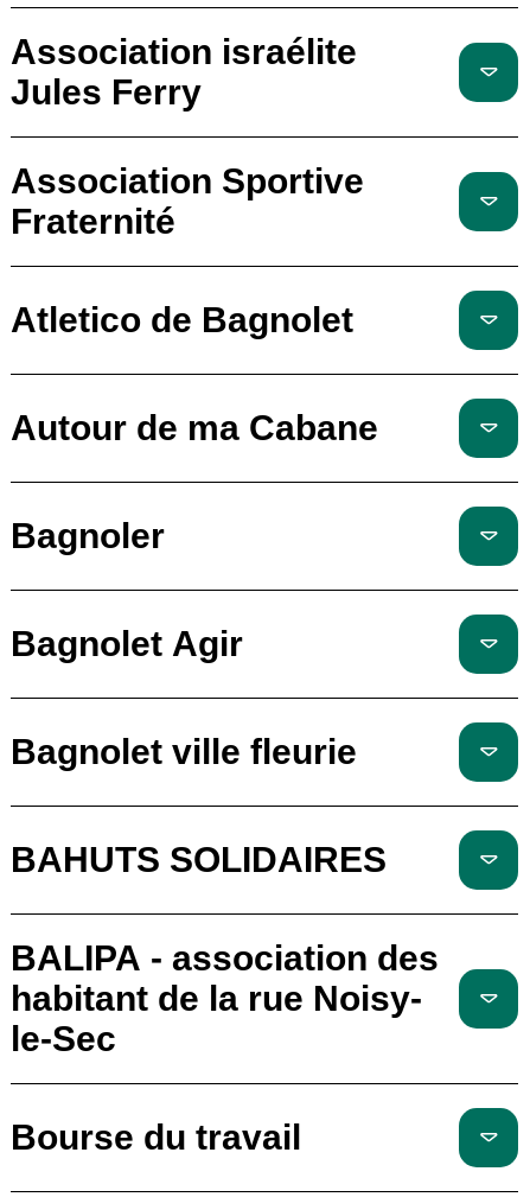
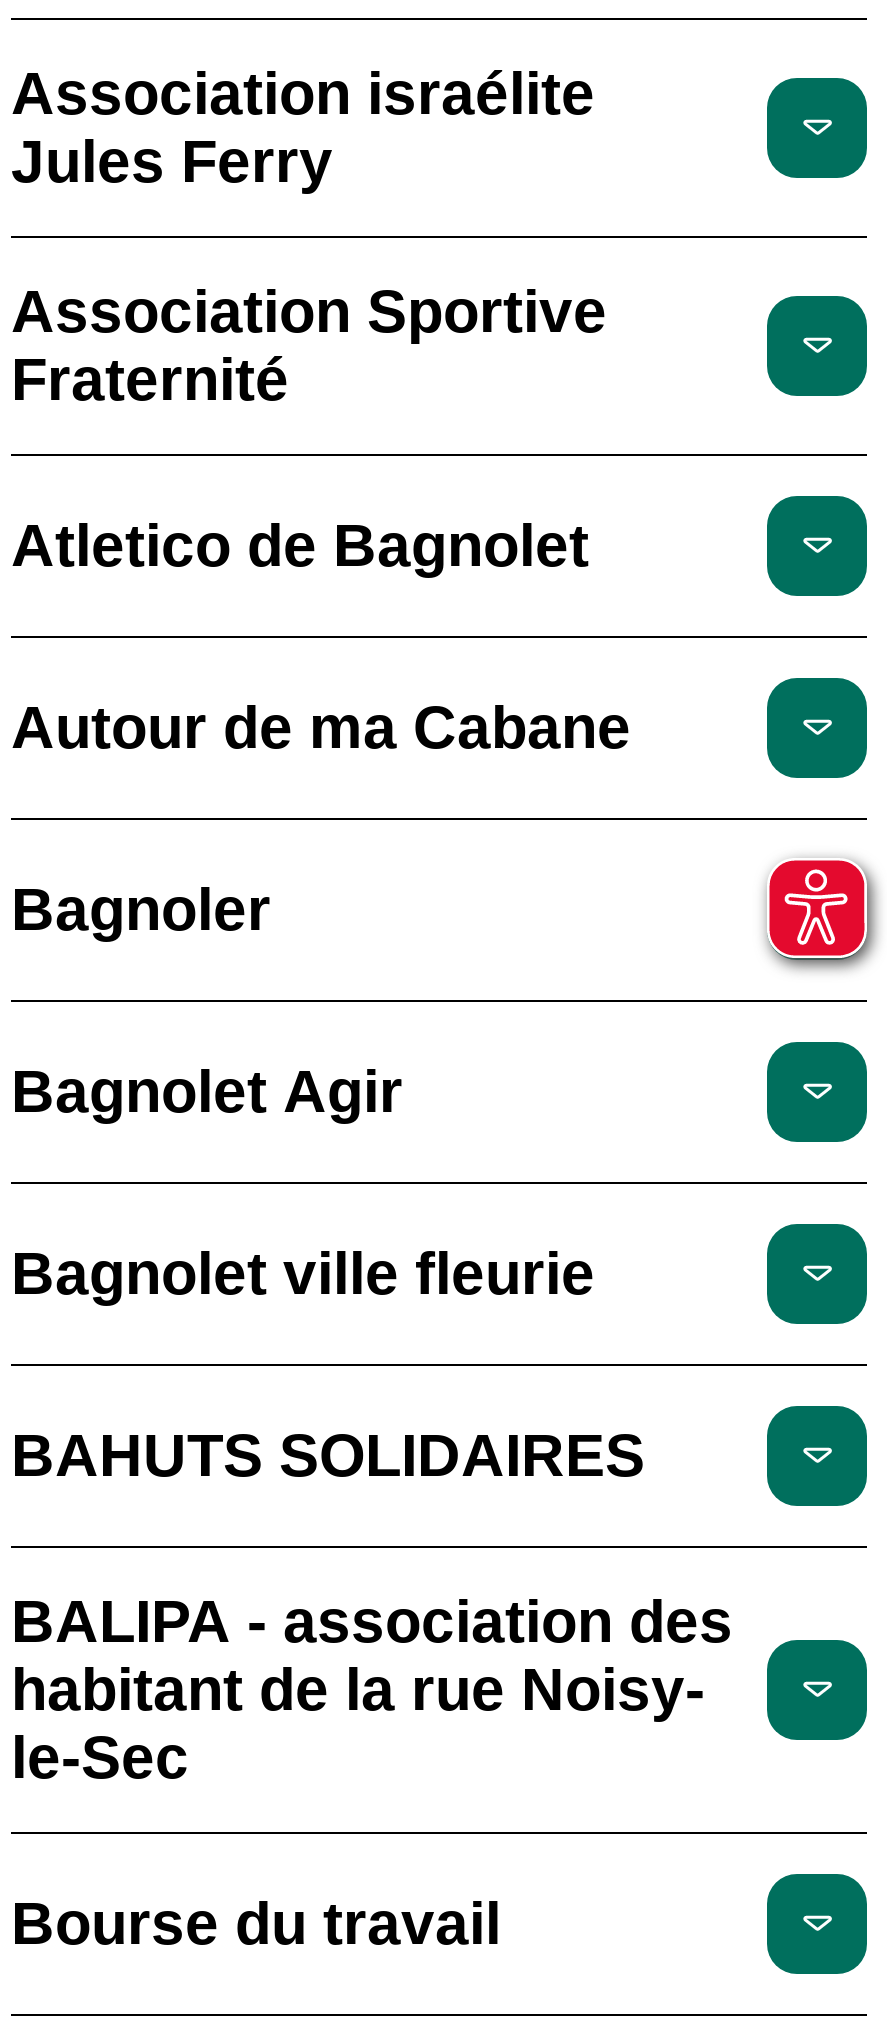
[458,505,524,572] [image] -> [767,858,879,972] [image]

